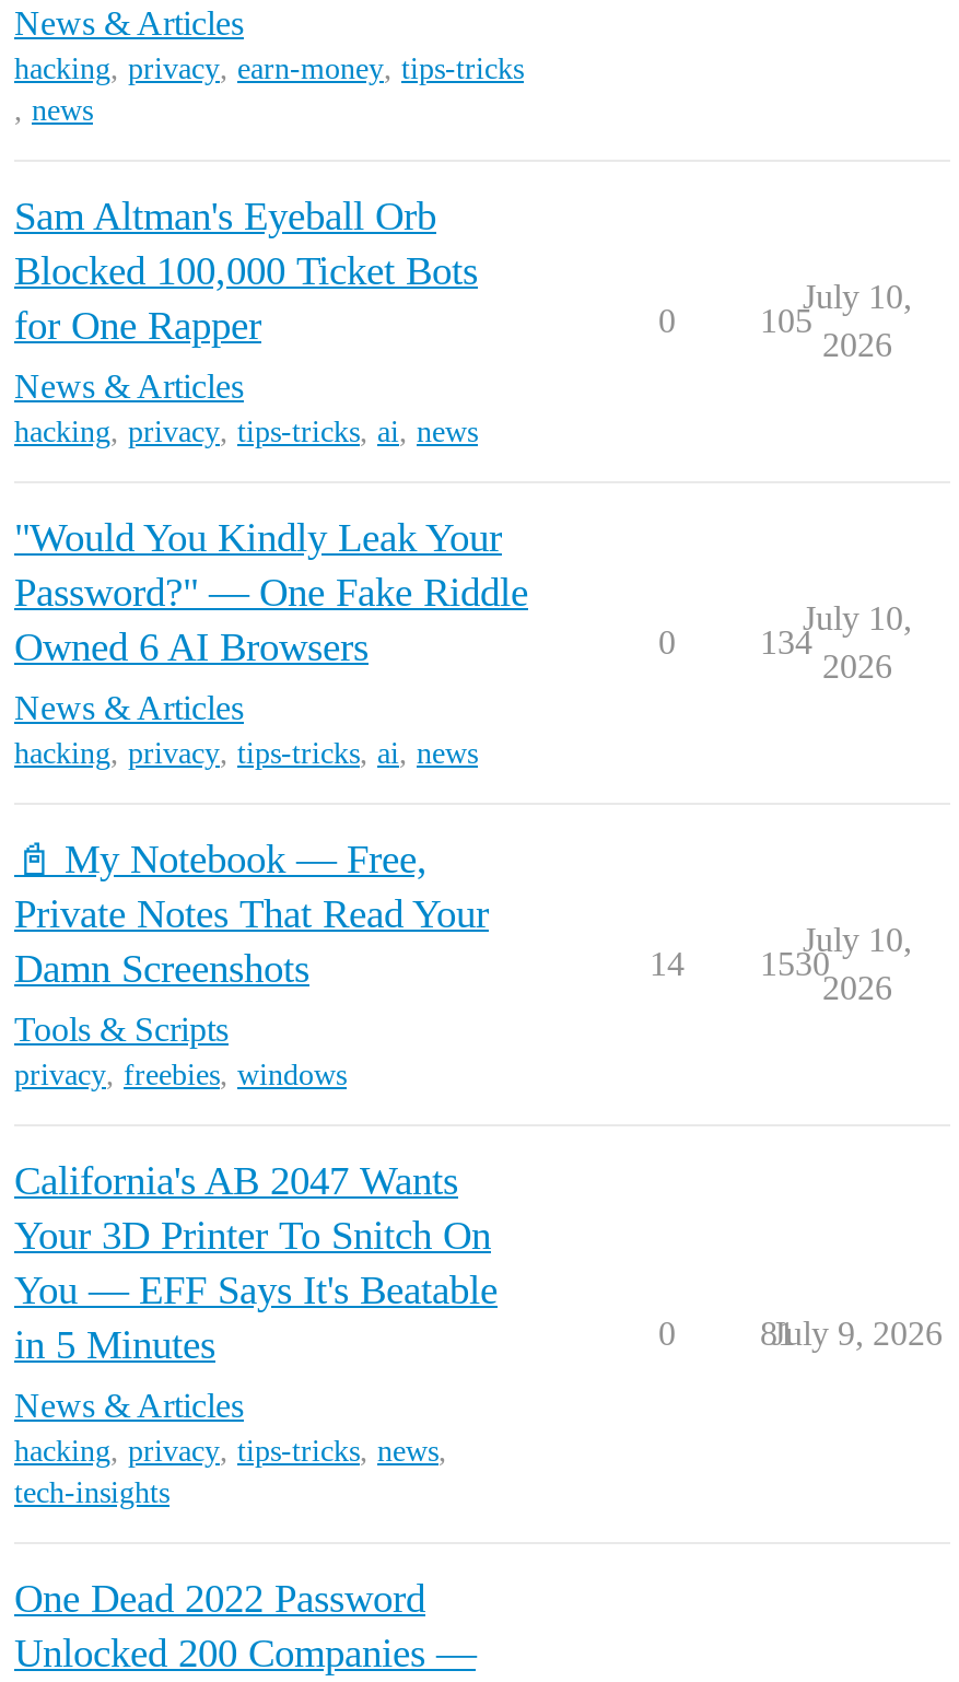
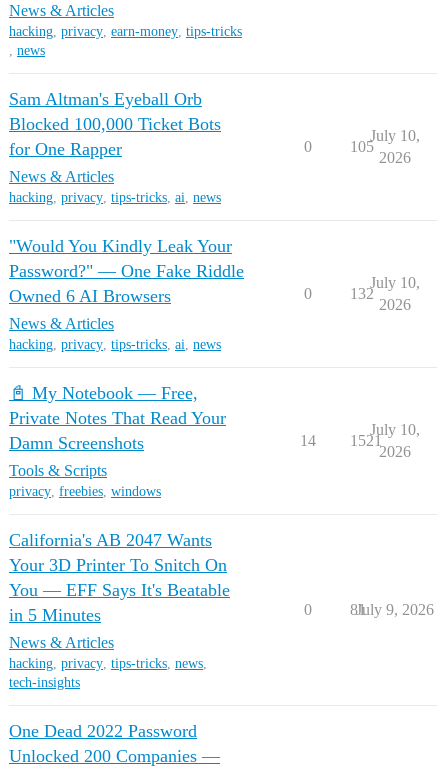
[760,623,812,661] 134 -> [350,285,374,302] 132
[760,945,830,982] 1530 -> [350,432,382,449] 1521

